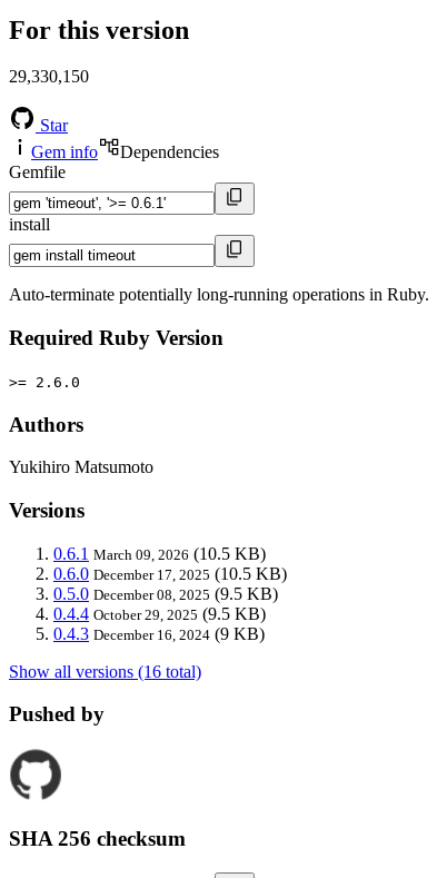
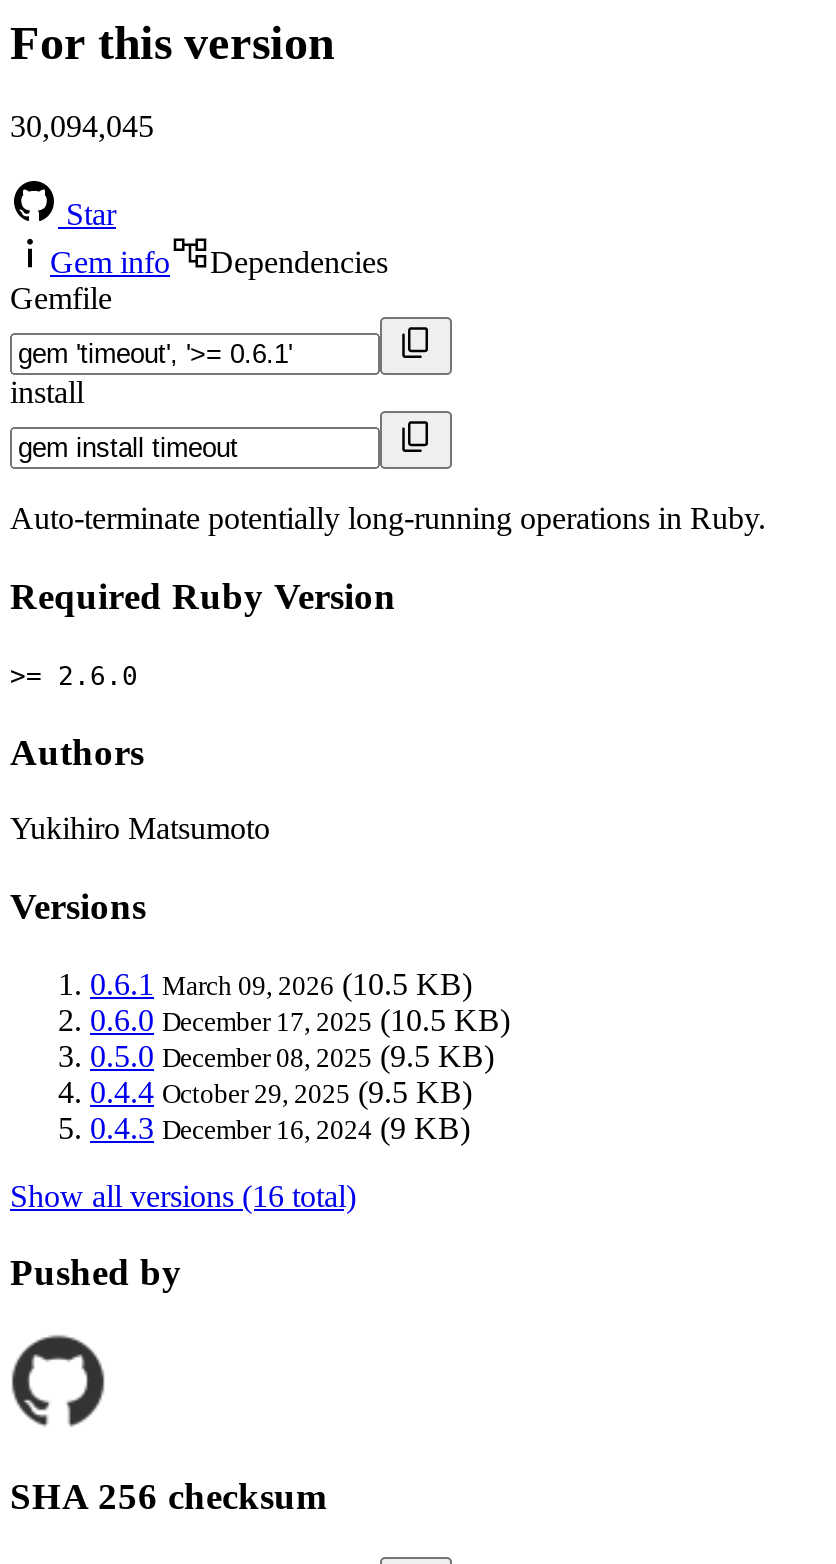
[9,67,89,86] 29,330,150 -> [10,110,154,144] 30,094,045

